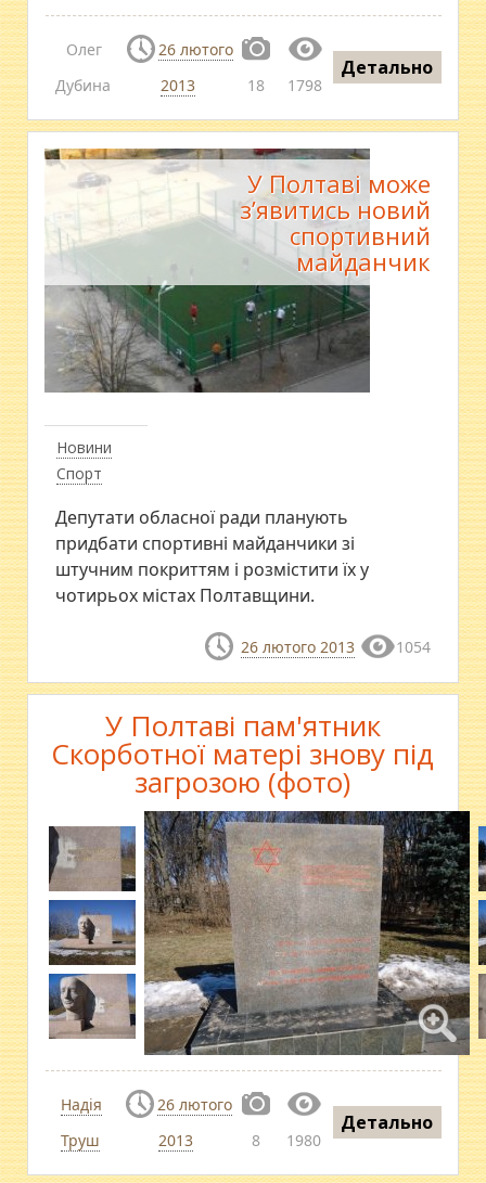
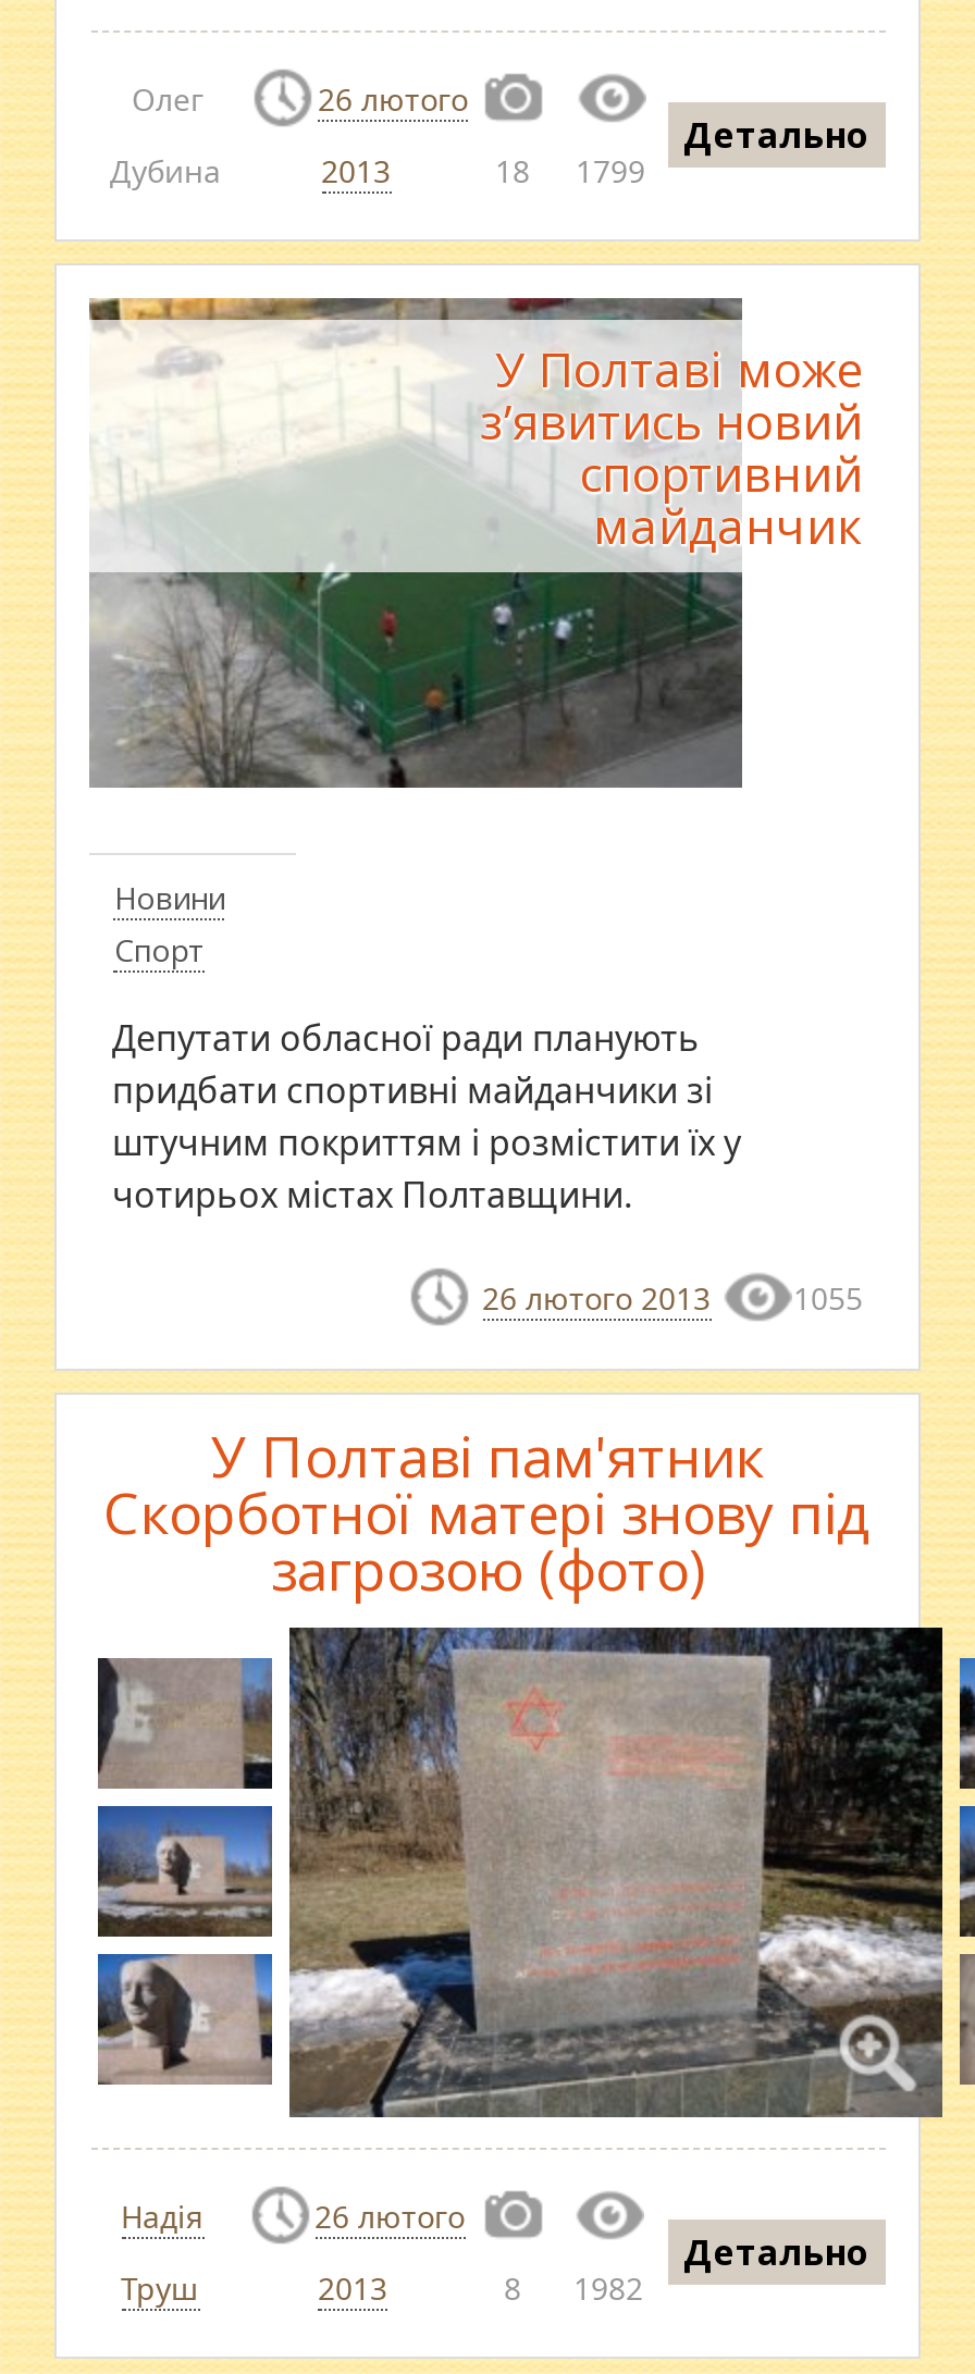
[247,75,322,95] 18 1798 -> [495,150,645,191] 18 1799
[240,636,430,657] 26 лютого 2013 1054 -> [482,1276,863,1318] 26 лютого 2013 1055
[251,1130,321,1150] 8 1980 -> [504,2267,643,2309] 8 1982

